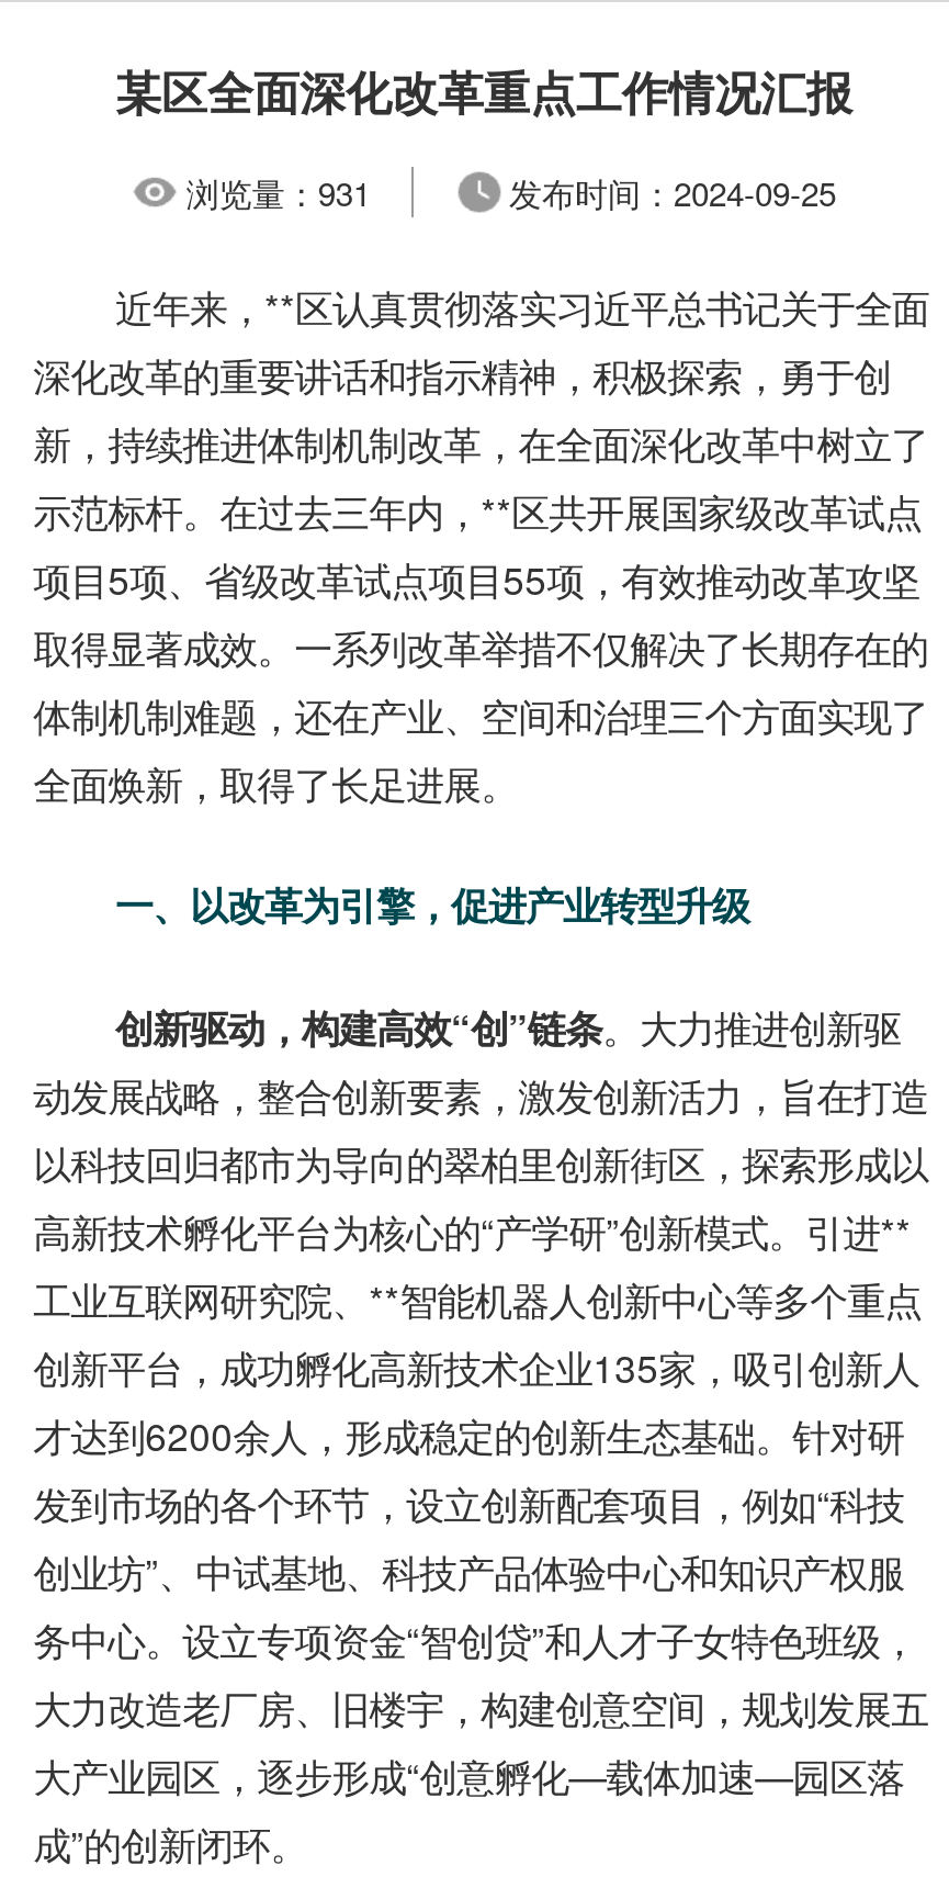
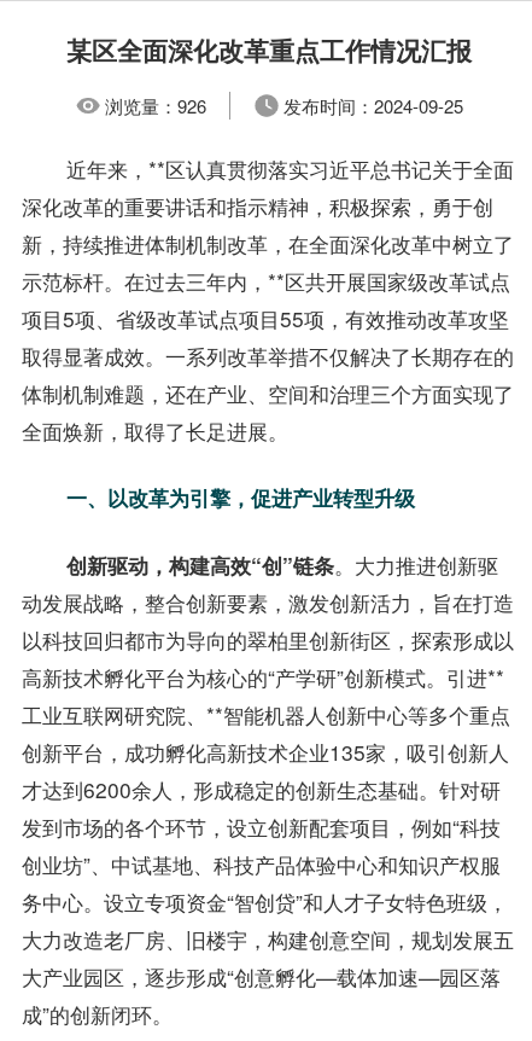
[186,168,370,214] 浏览量：931 -> [105,93,207,118] 浏览量：926

